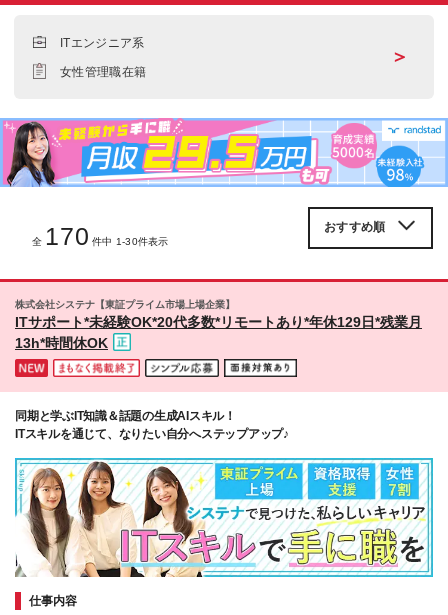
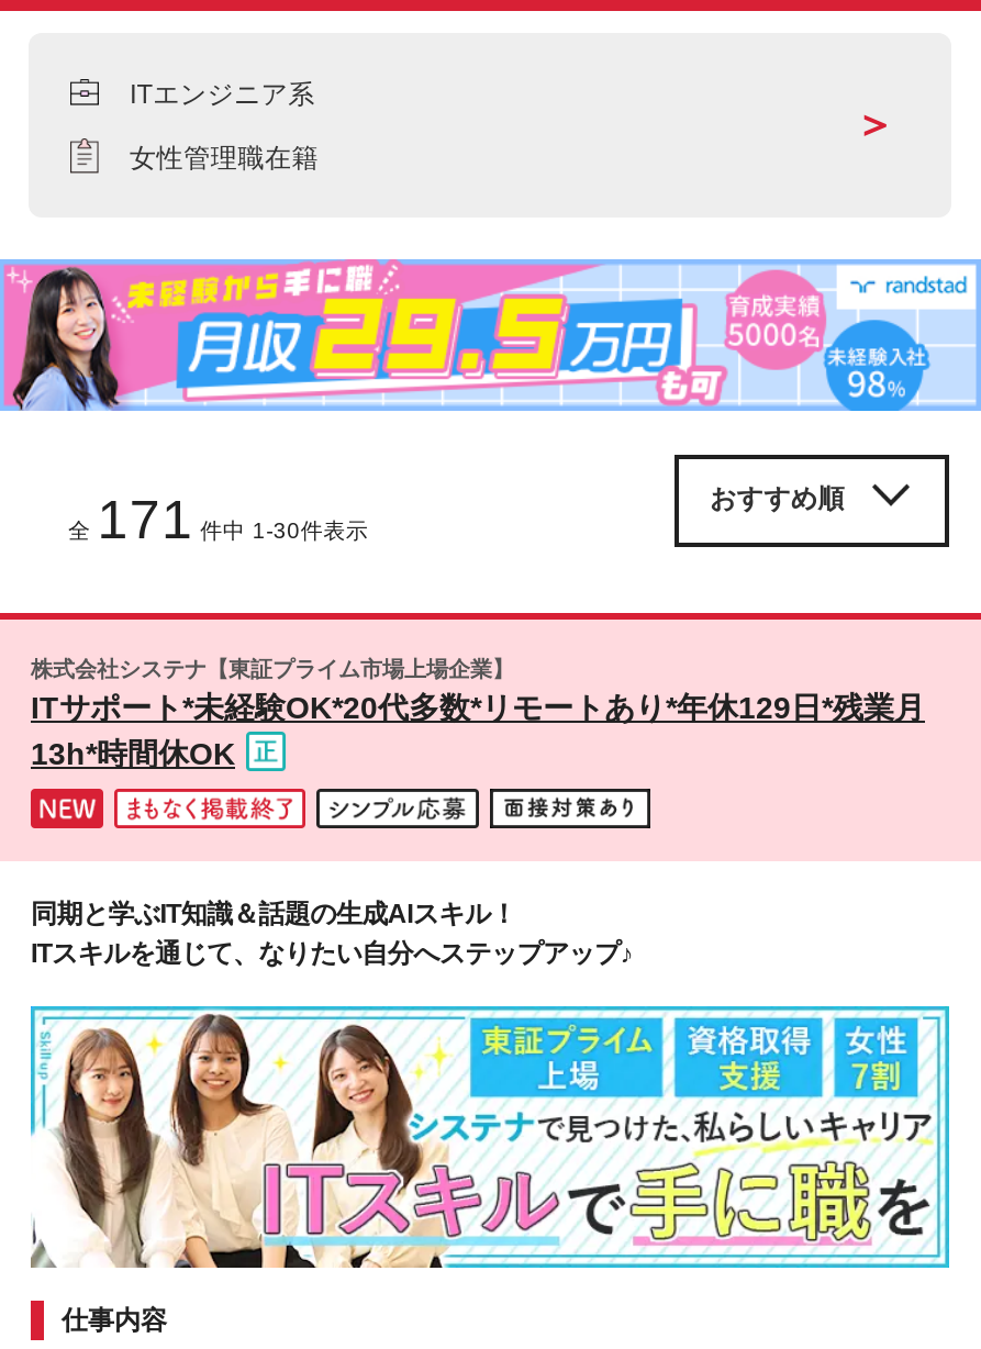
[32,222,169,250] 全 170 件中 1-30件表示 -> [68,488,368,549] 全 171 件中 1-30件表示

